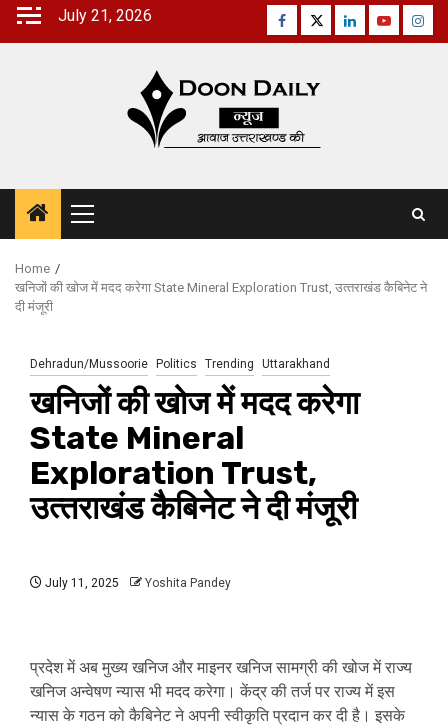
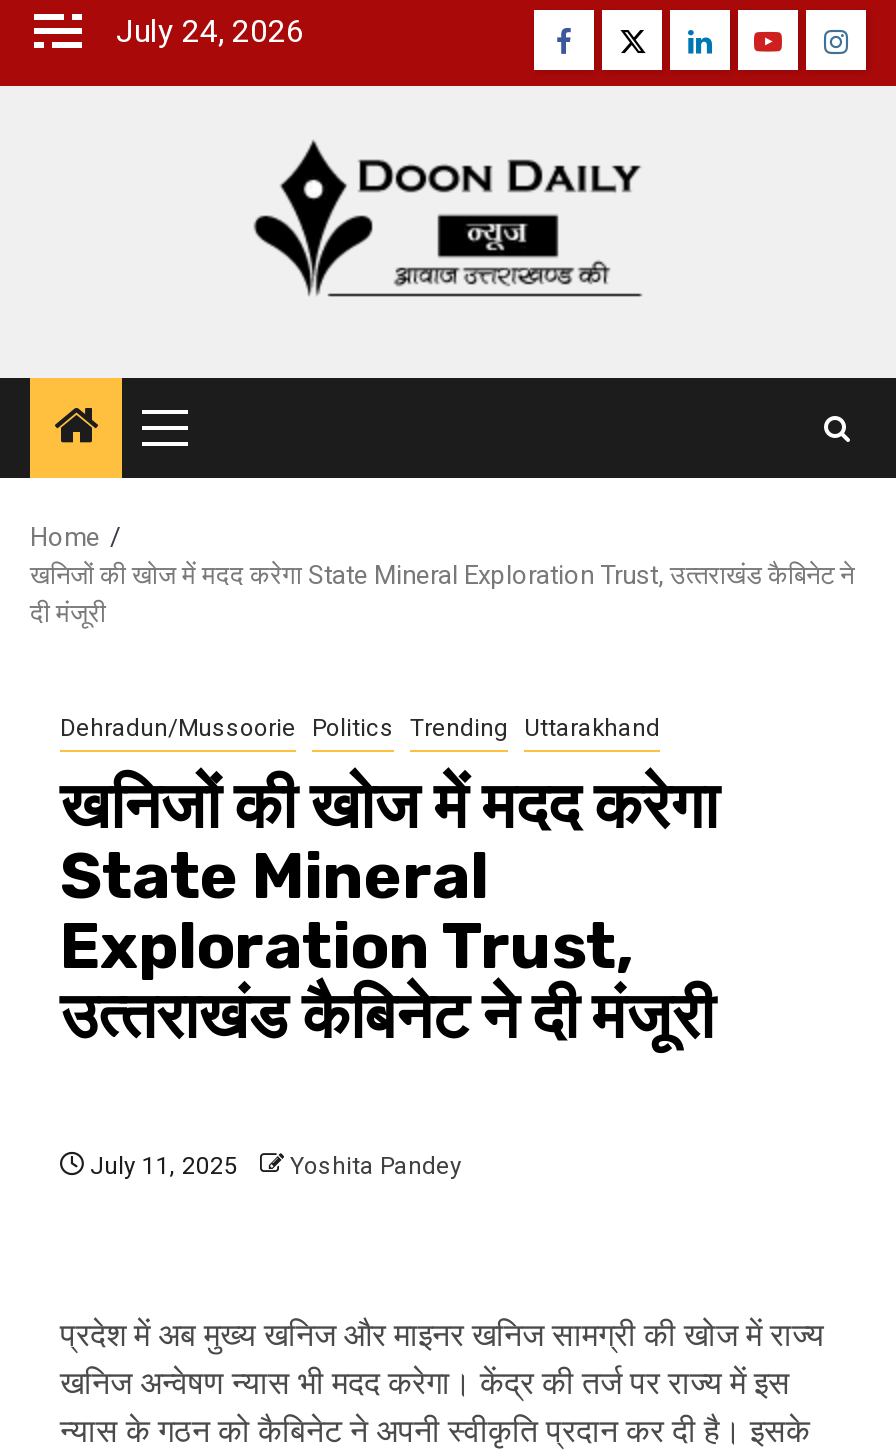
[58,6,152,25] July 21, 2026 -> [116,12,304,50] July 24, 2026

